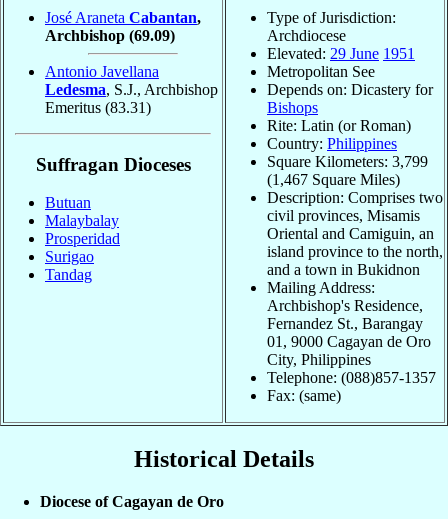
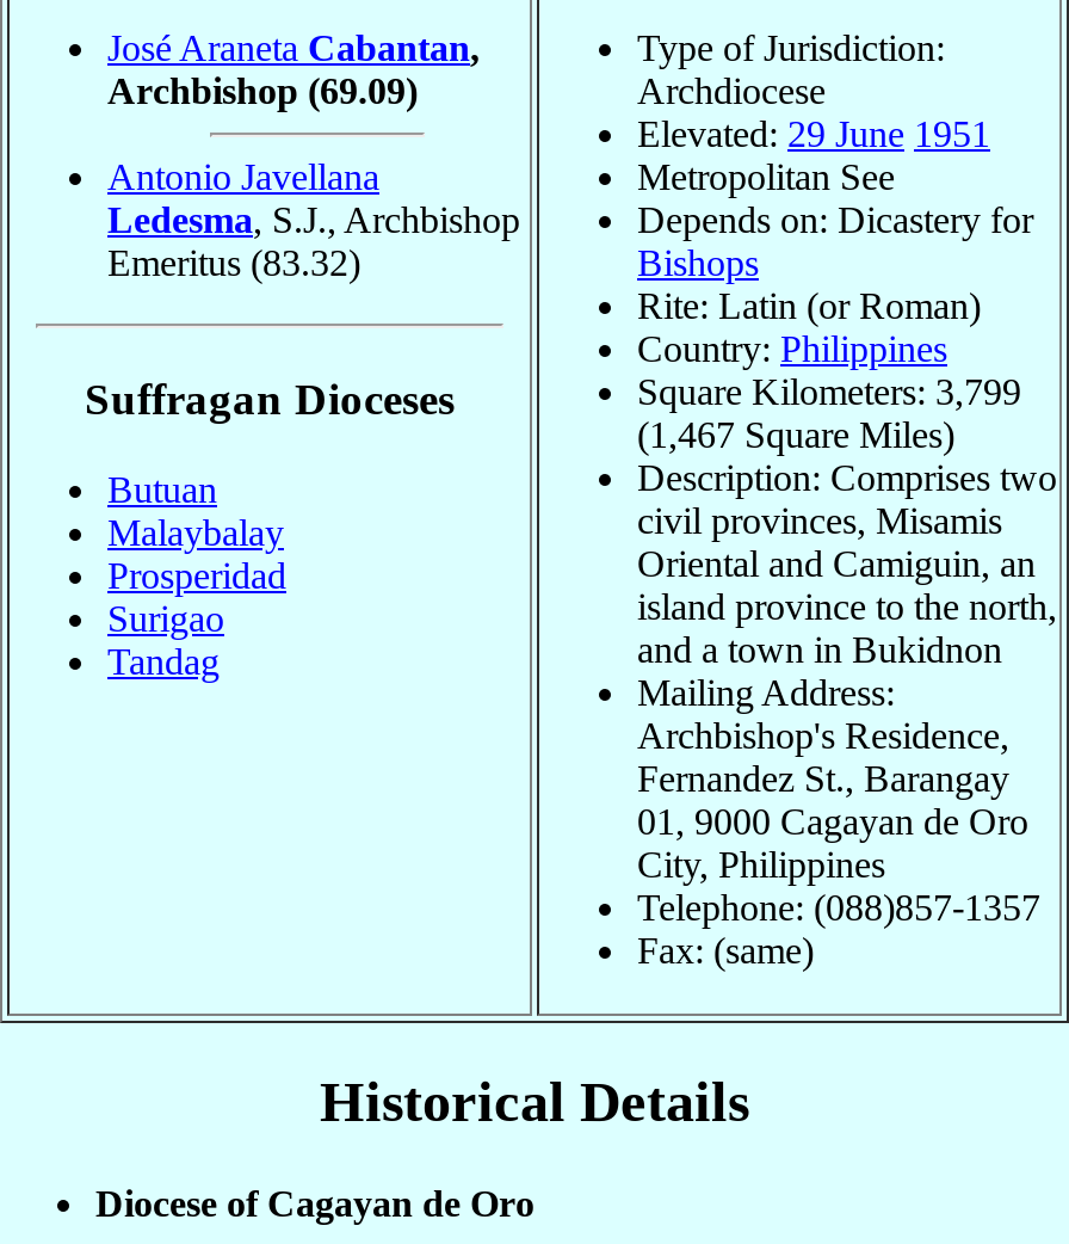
[45,99,151,116] Emeritus (83.31) -> [107,242,360,283] Emeritus (83.32)

